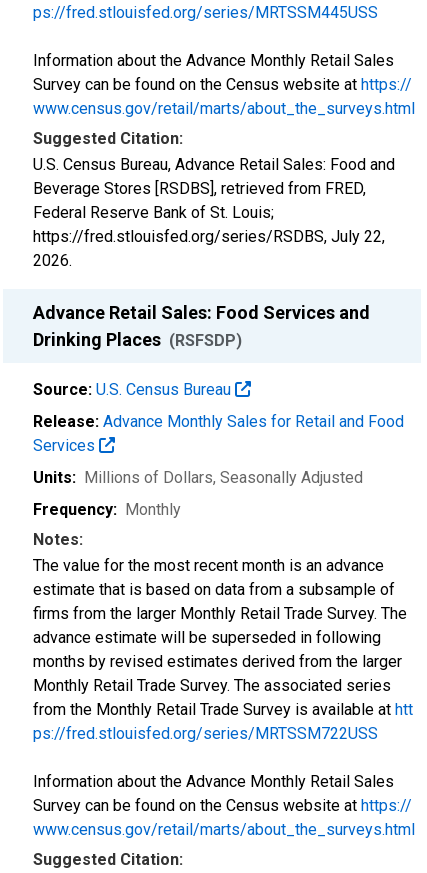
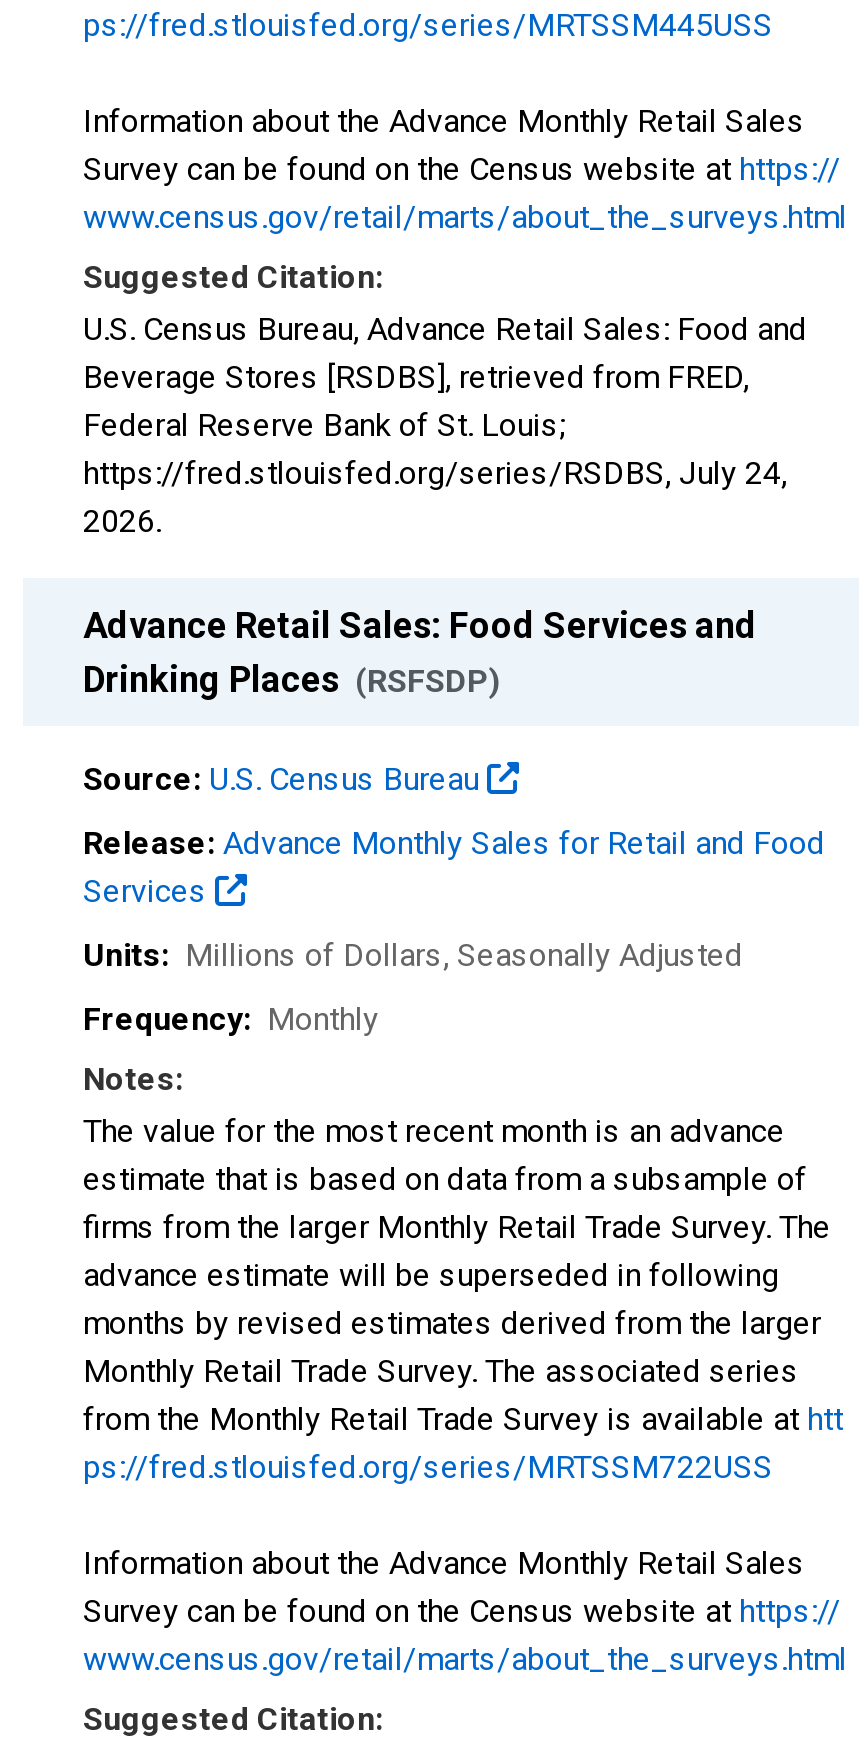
[33,227,385,246] https://fred.stlouisfed.org/series/RSDBS, July 22, -> [83,454,787,492] https://fred.stlouisfed.org/series/RSDBS, July 24,

